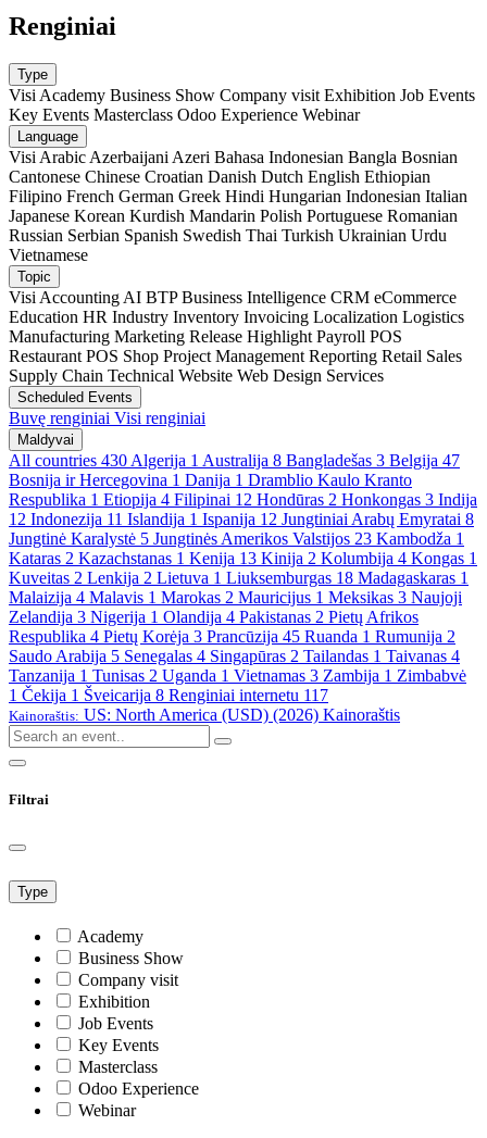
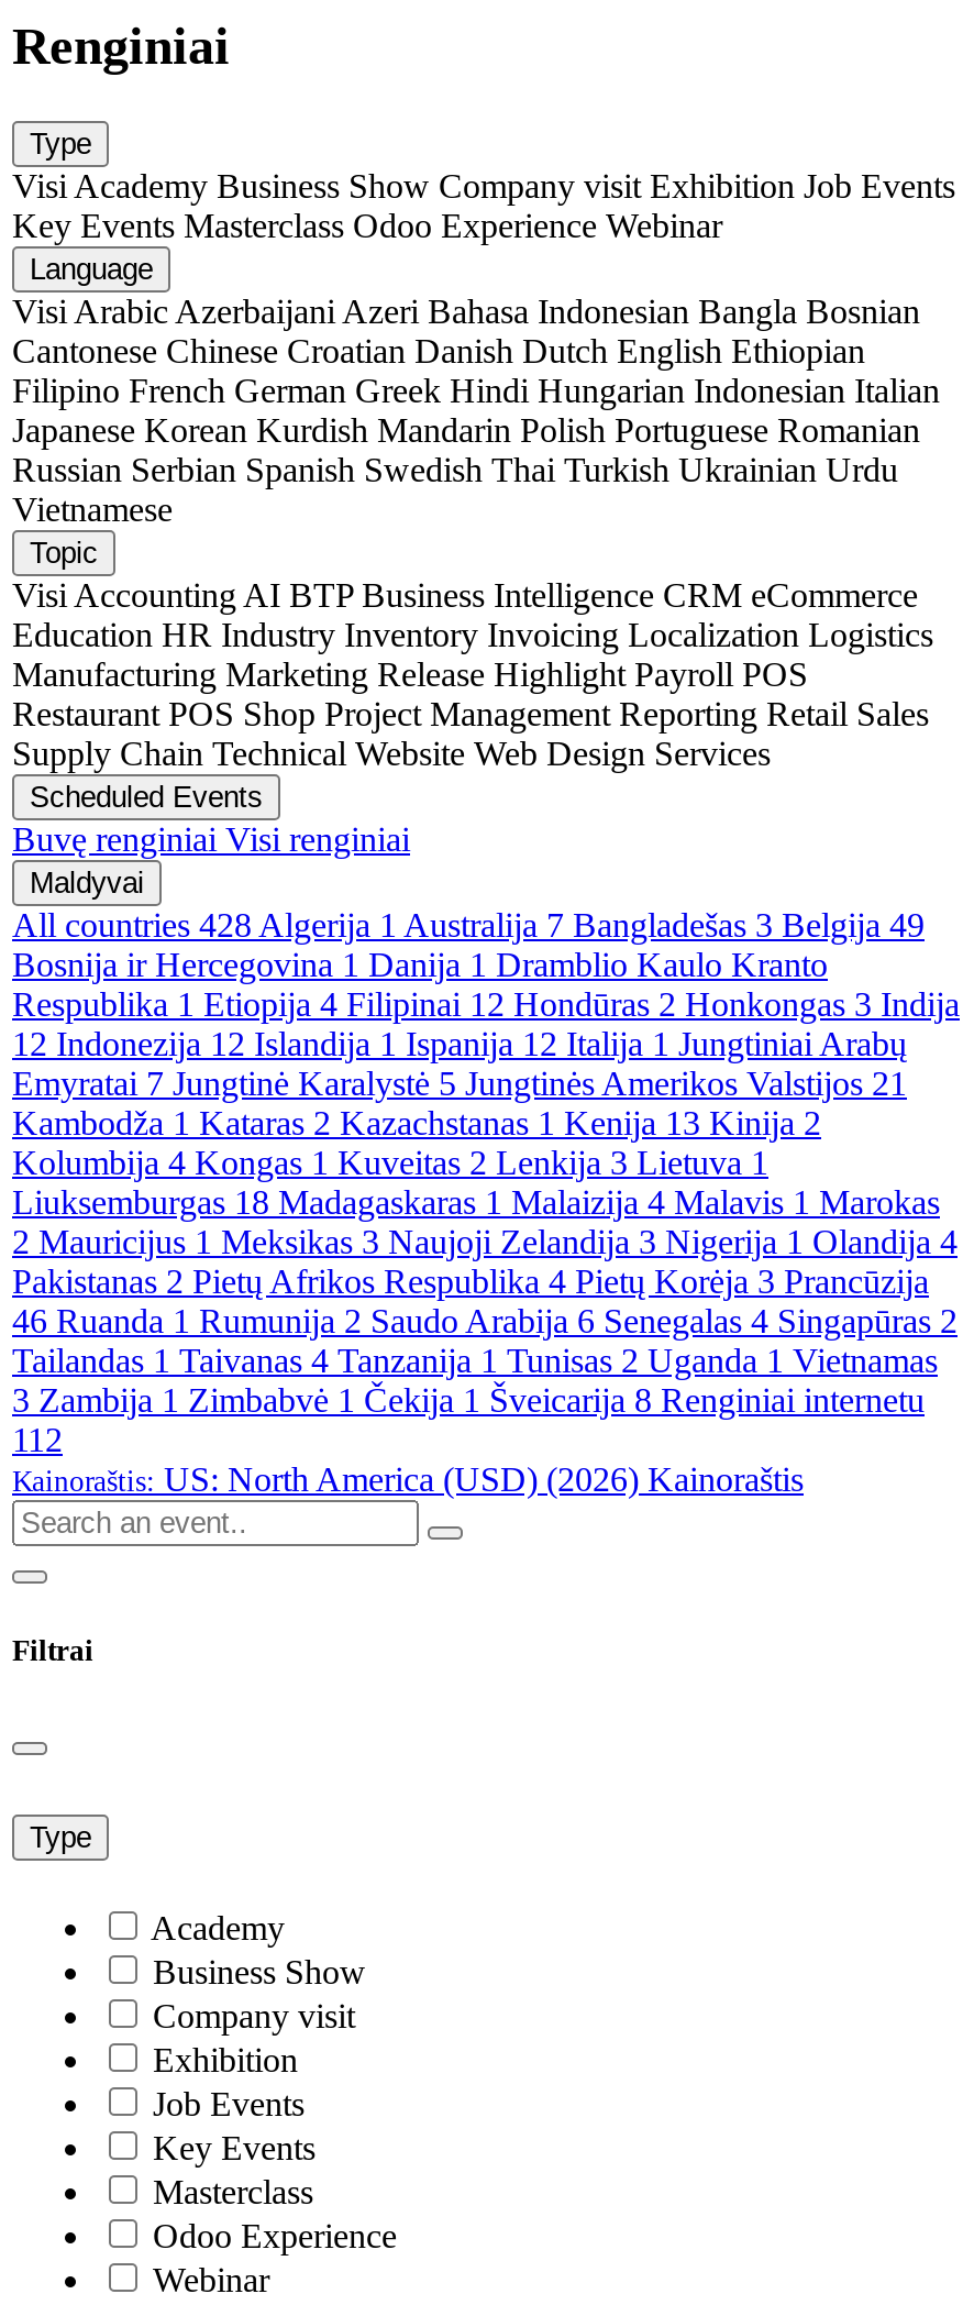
[9,451,460,469] All countries 430 Algerija 1 Australija 8 Bangladešas 3 Belgija 47 -> [12,905,925,943] All countries 428 Algerija 1 Australija 7 Bangladešas 3 Belgija 49
[9,509,477,704] 12 Indonezija 11 Islandija 1 Ispanija 12 Jungtiniai Arabų Emyratai 8 | Jungtinė Karalystė 5 Jungtinės Amerikos Valstijos 23 Kambodža 1 | Kataras 2 Kazachstanas 1 Kenija 13 Kinija 2 Kolumbija 4 Kongas 1 | Kuveitas 2 Lenkija 2 Lietuva 1 Liuksemburgas 18 Madagaskaras 1 | Malaizija 4 Malavis 1 Marokas 2 Mauricijus1 Meksikas 3 Naujoji | Zelandija 3 Nigerija 1 Olandija 4 Pakistanas 2 Pietų Afrikos | Respublika 4 Pietų Korėja 3 Prancūzija 45 Ruanda 1 Rumunija 2 | Saudo Arabija 5 Senegalas 4 Singapūras 2 Tailandas 1 Taivanas 4 | Tanzanija 1 Tunisas 2 Uganda 1 Vietnamas 3 Zambija 1 Zimbabvė | 1 Čekija 1 Šveicarija 8 Renginiai internetu 117 -> [12,1024,958,1457] 12 Indonezija 12 Islandija 1 Ispanija 12 Italija 1 Jungtiniai Arabų | Emyratai 7 Jungtinė Karalystė5 Jungtinės Amerikos Valstijos 21 | Kambodža 1 Kataras 2 Kazachstanas 1 Kenija 13 Kinija 2 | Kolumbija 4 Kongas 1 Kuveitas 2 Lenkija 3 Lietuva 1 | Liuksemburgas 18 Madagaskaras 1 Malaizija 4 Malavis 1 Marokas | 2 Mauricijus1 Meksikas 3 Naujoji Zelandija 3 Nigerija 1 Olandija 4 | Pakistanas 2 Pietų Afrikos Respublika 4 Pietų Korėja3 Prancūzija | 46 Ruanda 1 Rumunija 2 Saudo Arabija 6 Senegalas 4 Singapūras 2 | Tailandas 1 Taivanas 4 Tanzanija 1 Tunisas 2 Uganda 1 Vietnamas | 3 Zambija 1 Zimbabvė 1 Čekija 1 Šveicarija 8 Renginiai internetu | 112

